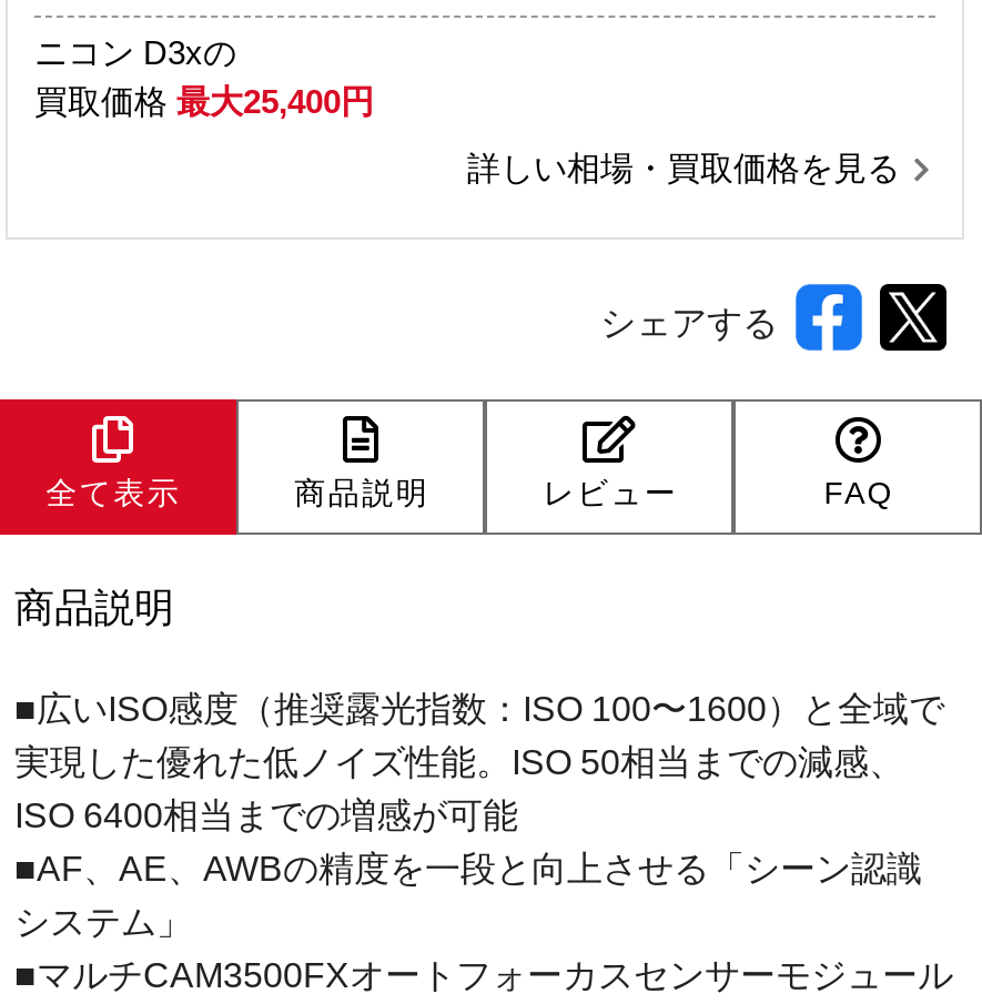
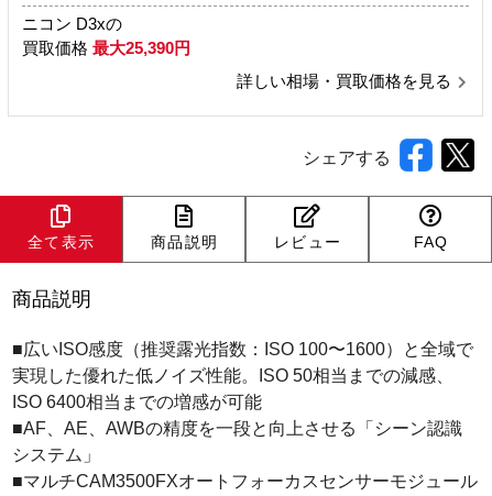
[34,81,374,119] 買取価格最大25,400円 -> [22,38,190,57] 買取価格最大25,390円

